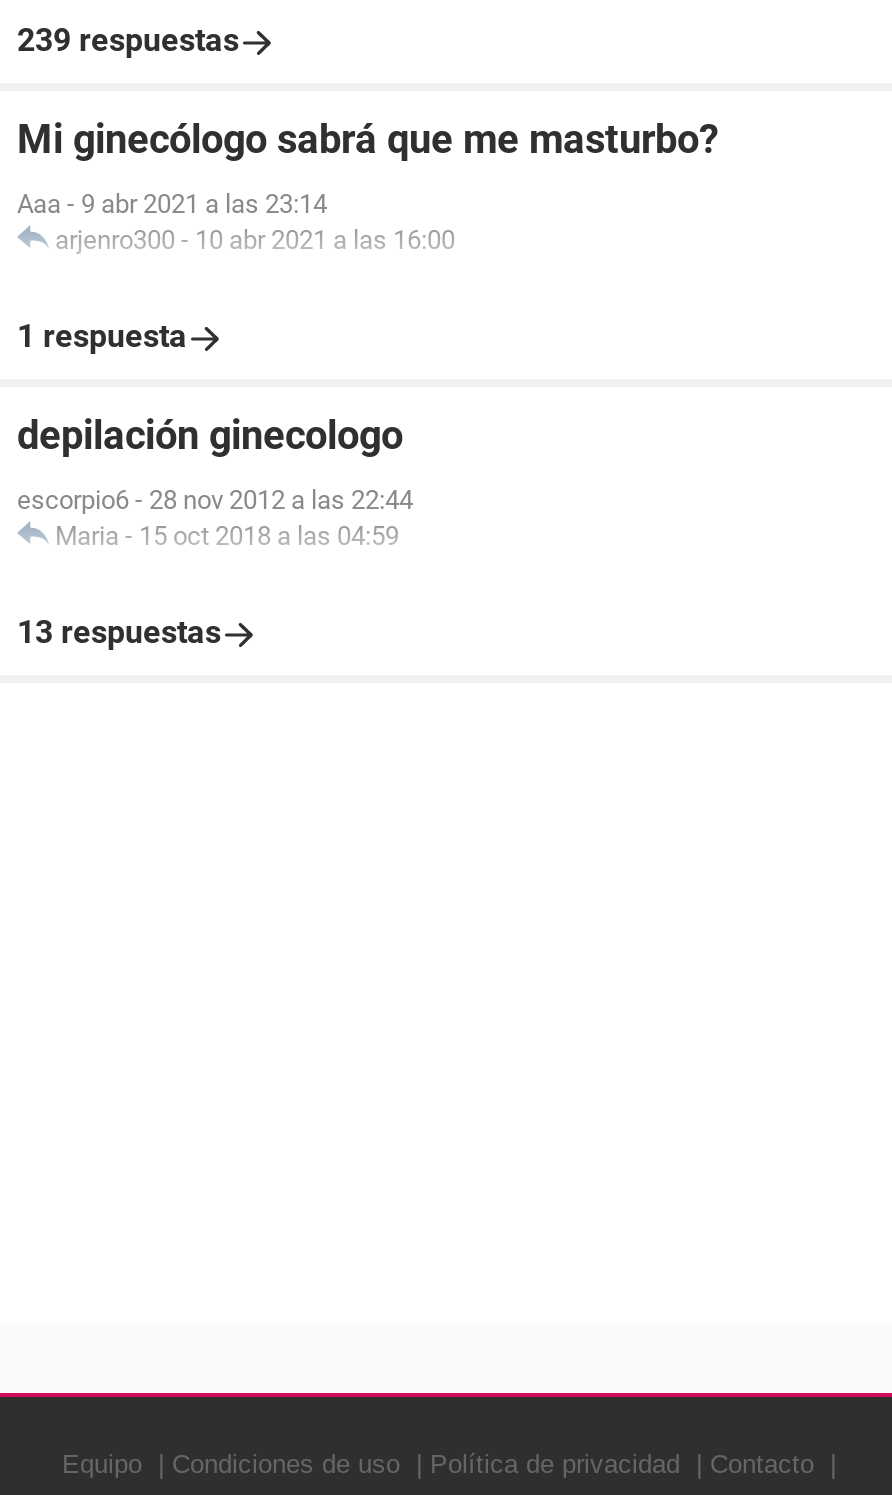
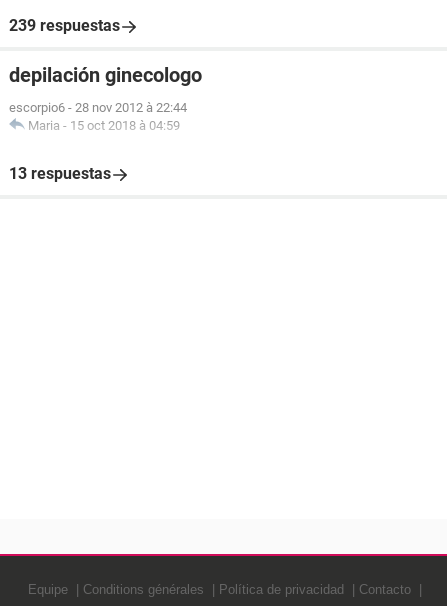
[17,115,719,355] Mi ginecólogo sabrá que me masturbo? | Aaa - 9 abr 2021 a las 23:14 | arjenro300 - 10 abr 2021 a las 16:00 | 1 respuesta -> none
[17,485,413,551] escorpio6 - 28 nov 2012 a las 22:44 | Maria - 15 oct 2018 a las 04:59 -> [9,100,187,133] escorpio6 - 28 nov 2012 à 22:44 | Maria - 15 oct 2018 à 04:59
[62,1449,400,1479] Equipo | Condiciones de uso -> [28,582,204,597] Equipe | Conditions générales

